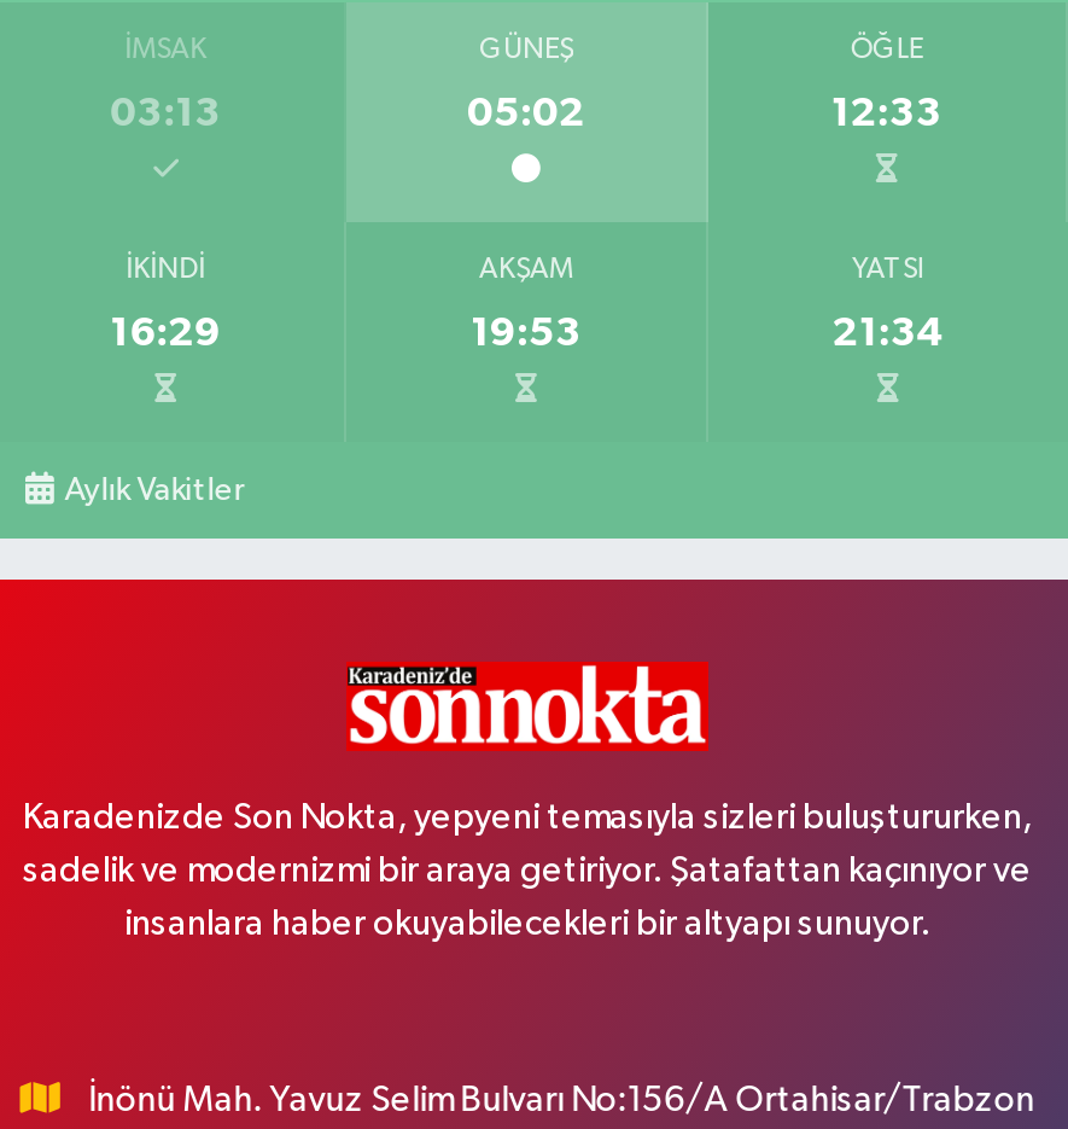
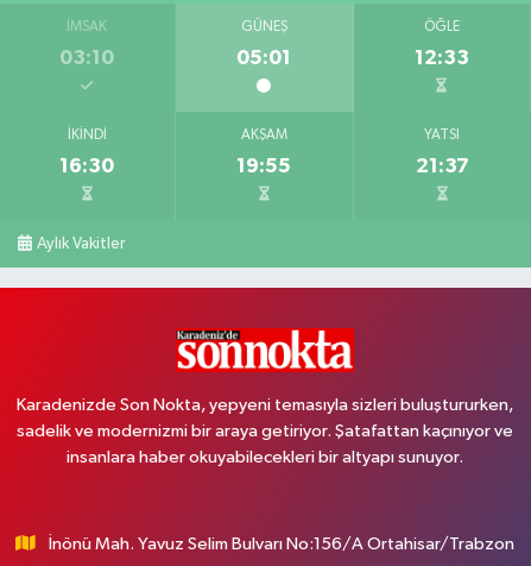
[110,92,221,133] 03:13 -> [60,48,114,68] 03:10
[467,92,585,133] 05:02 -> [237,48,292,68] 05:01
[110,312,221,353] 16:29 -> [60,156,114,176] 16:30
[471,312,582,353] 19:53 -> [237,156,292,176] 19:55
[832,312,943,353] 21:34 -> [416,156,469,176] 21:37

